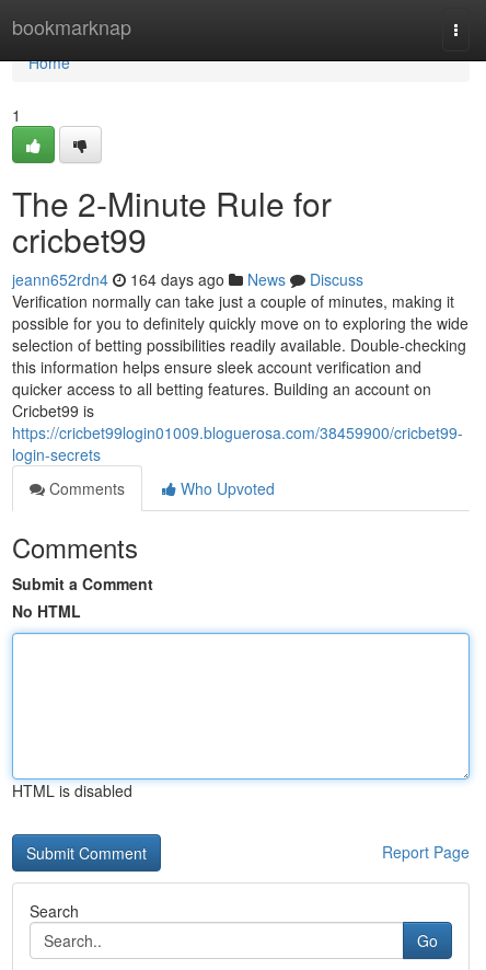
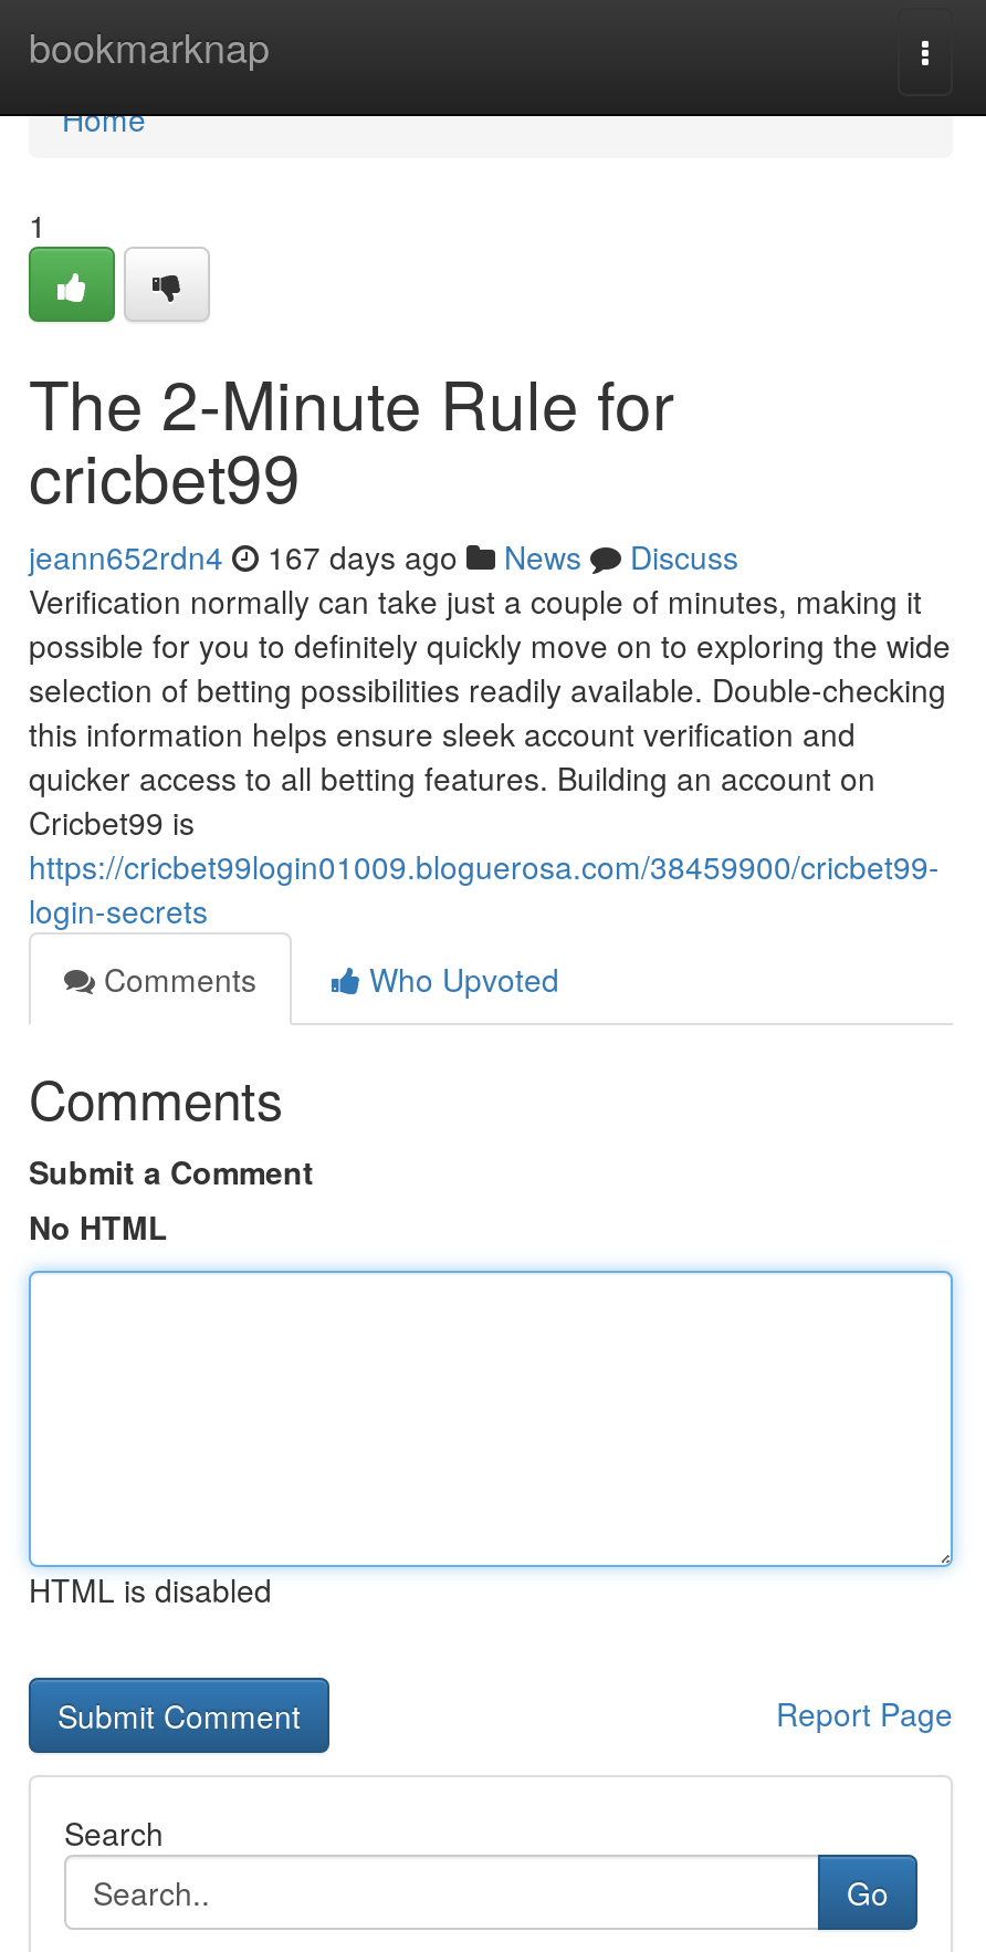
[12,268,363,290] jeann652rdn4 164 days ago News Discuss -> [29,534,738,578] jeann652rdn4 167 days ago News Discuss

